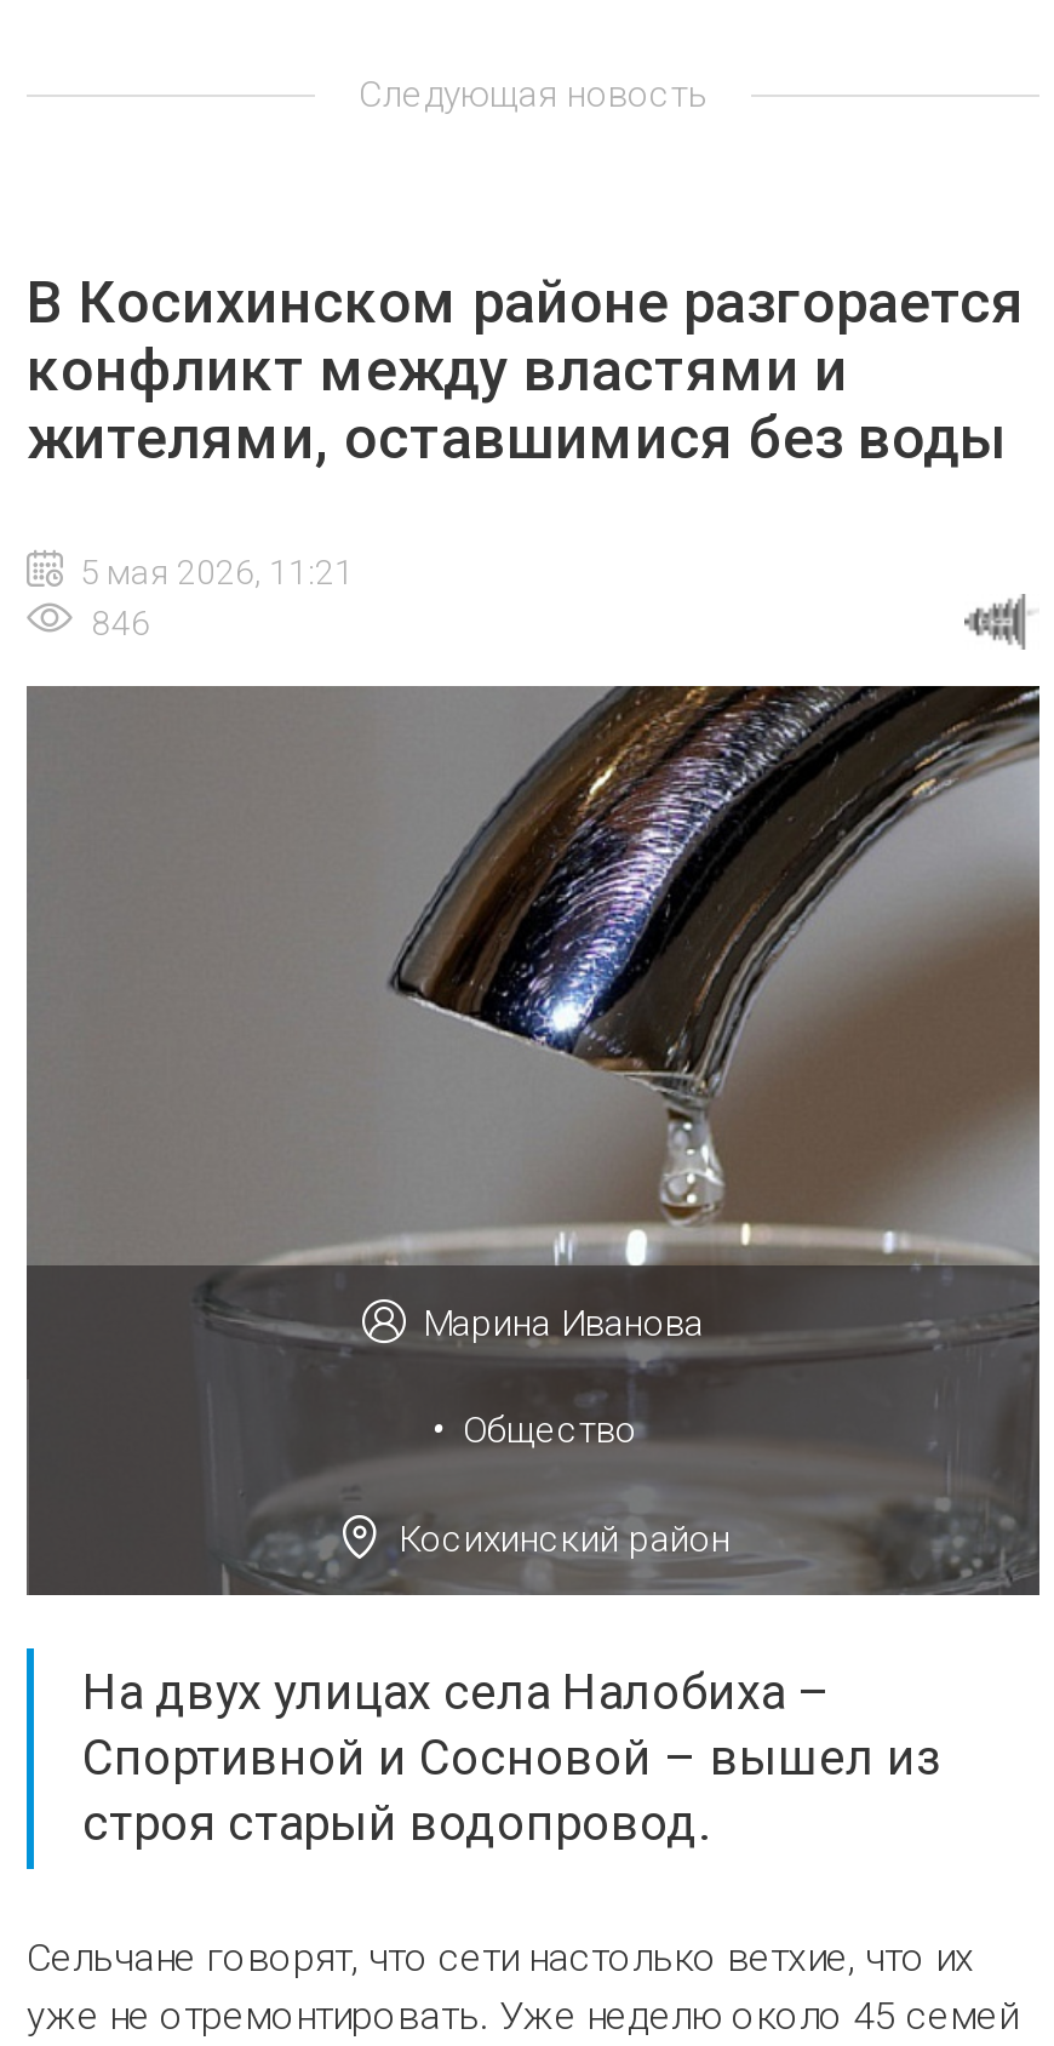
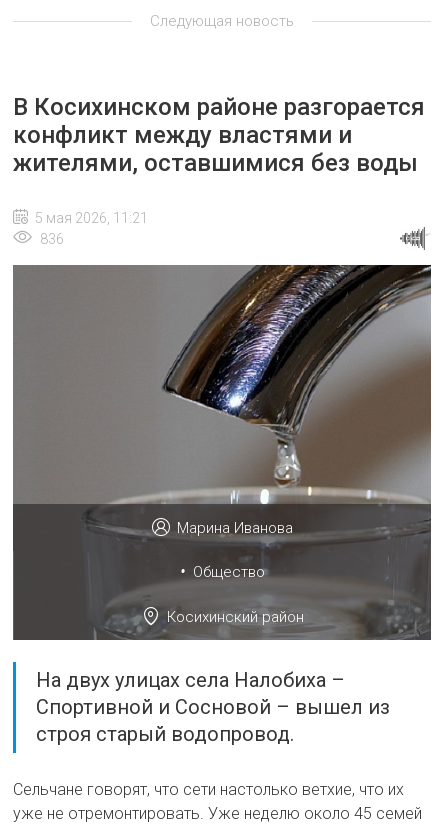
[85,604,150,642] 846 -> [37,231,64,247] 836

